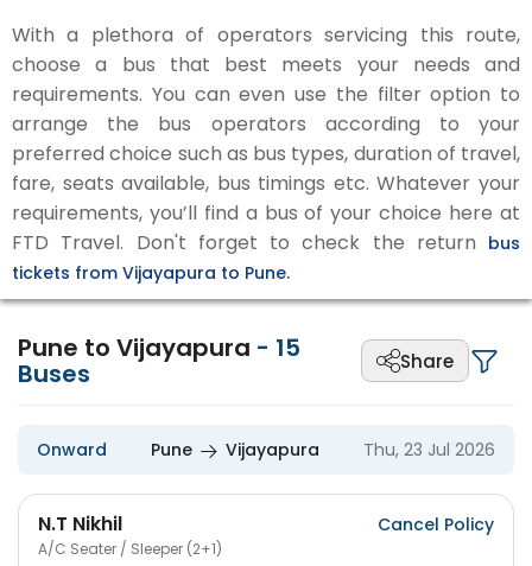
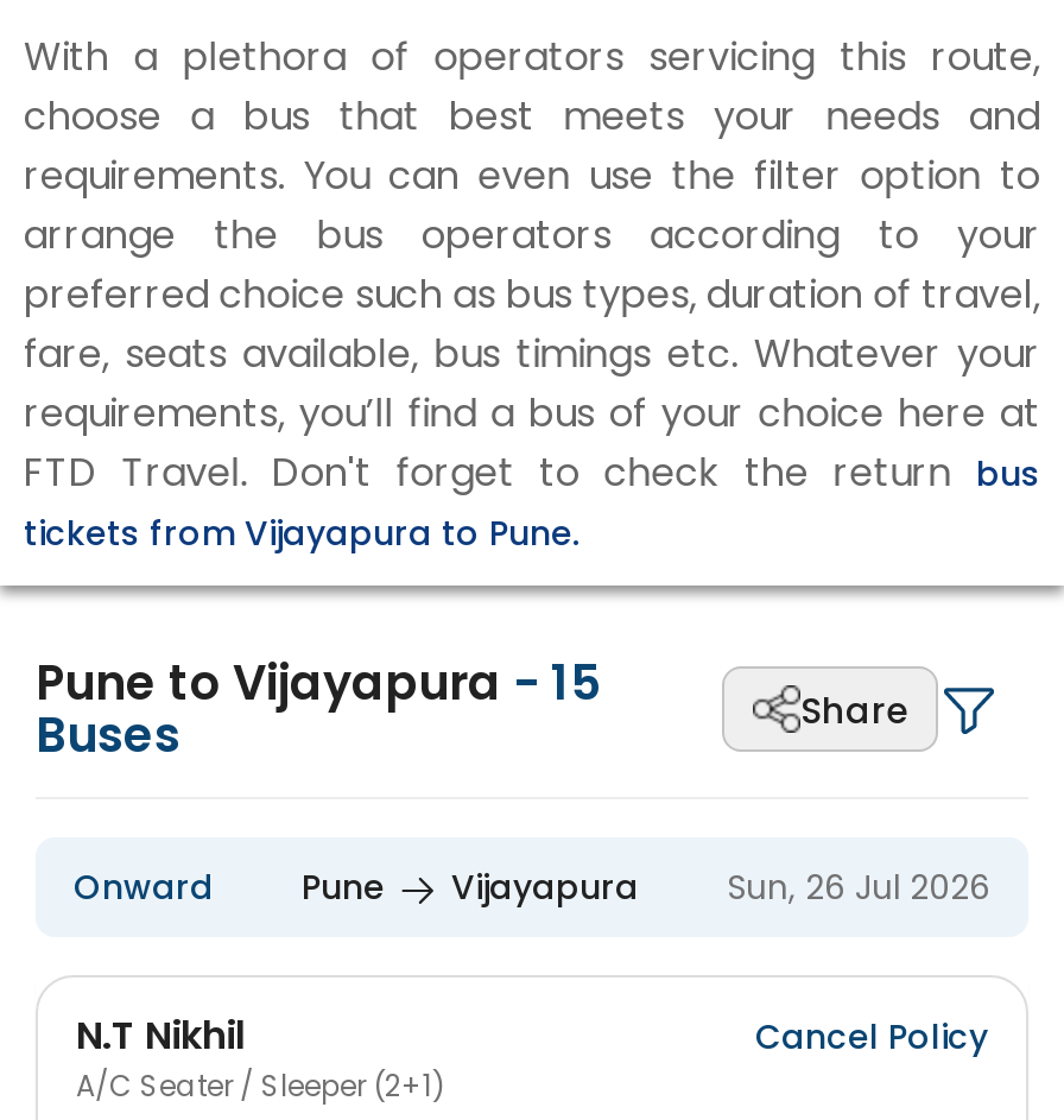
[37,438,495,462] Onward Pune Vijayapura Thu, 23 Jul 2026 -> [74,863,990,911] Onward Pune Vijayapura Sun, 26 Jul 2026

